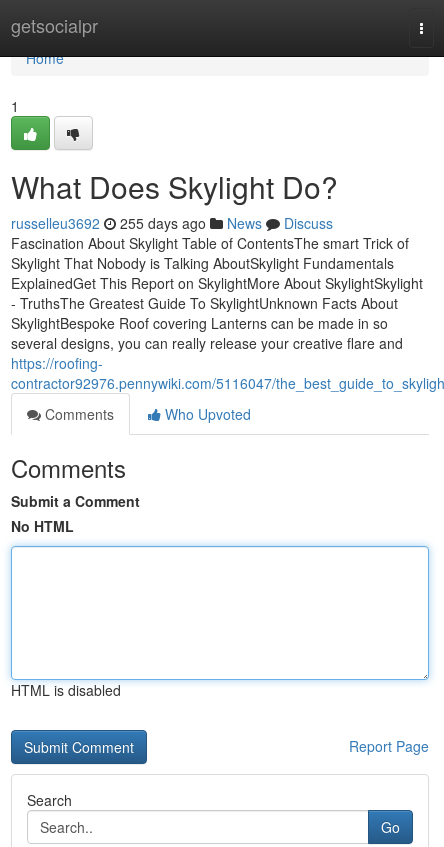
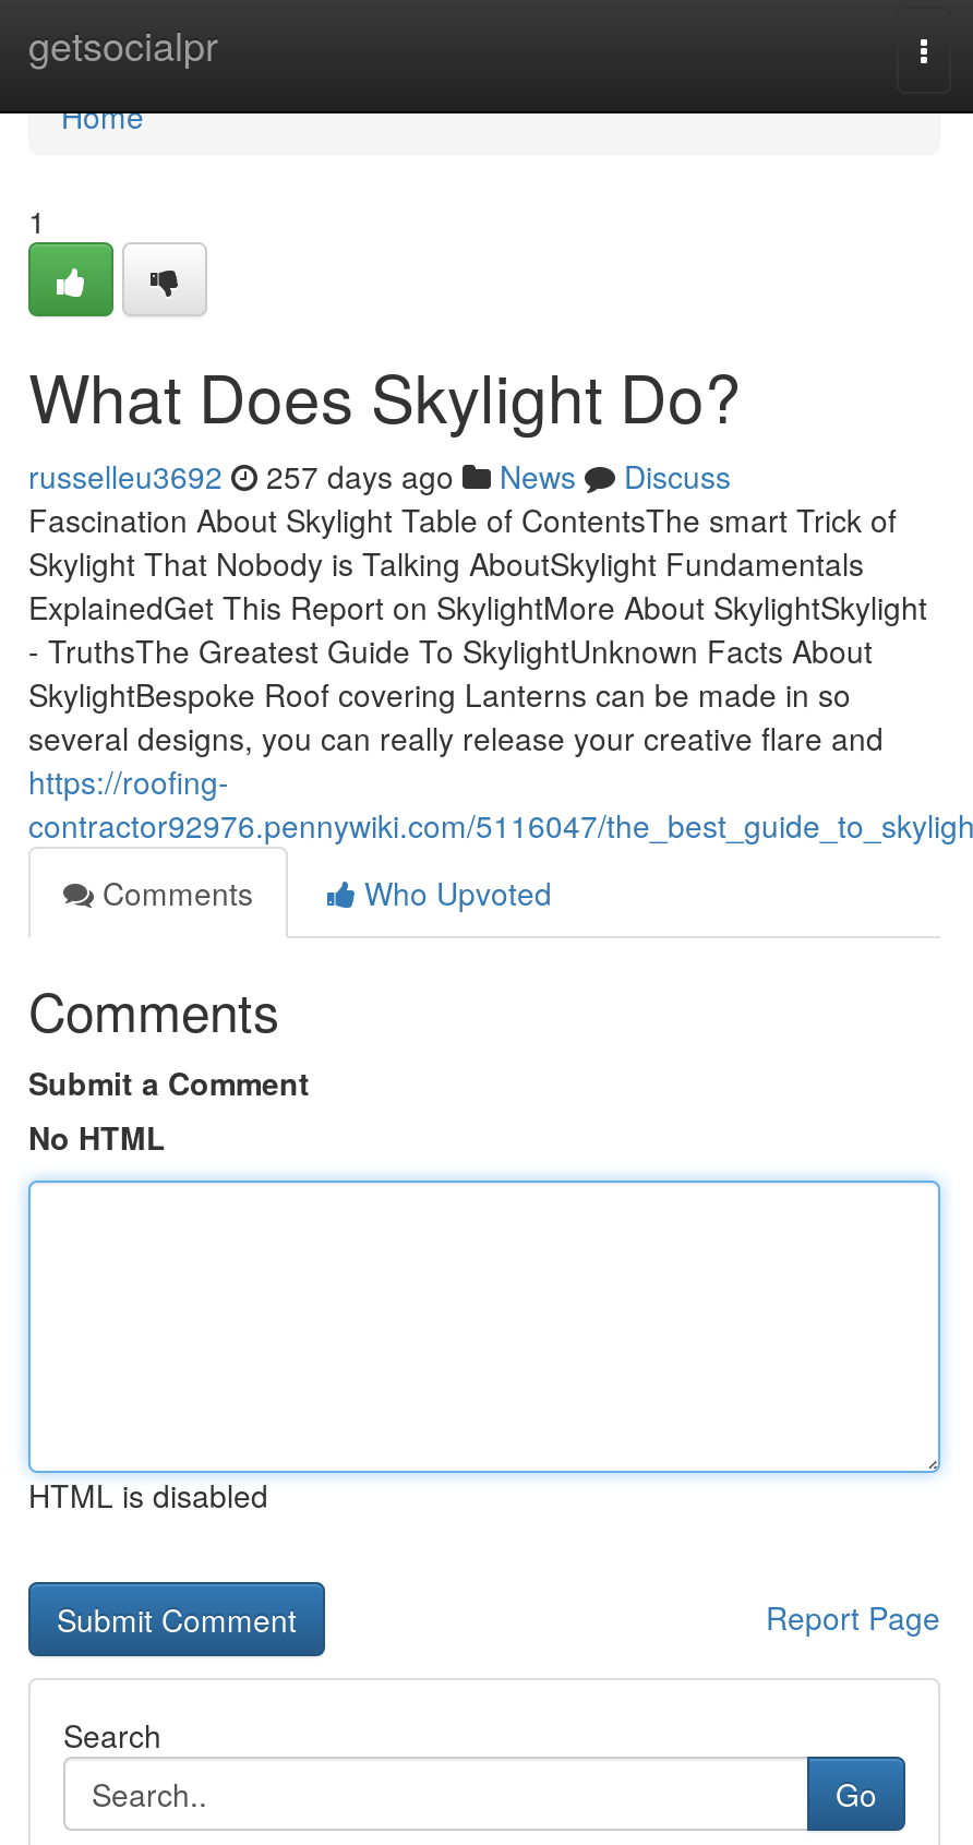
[11,213,333,233] russelleu3692 255 days ago News Discuss -> [28,454,731,498] russelleu3692 257 days ago News Discuss

